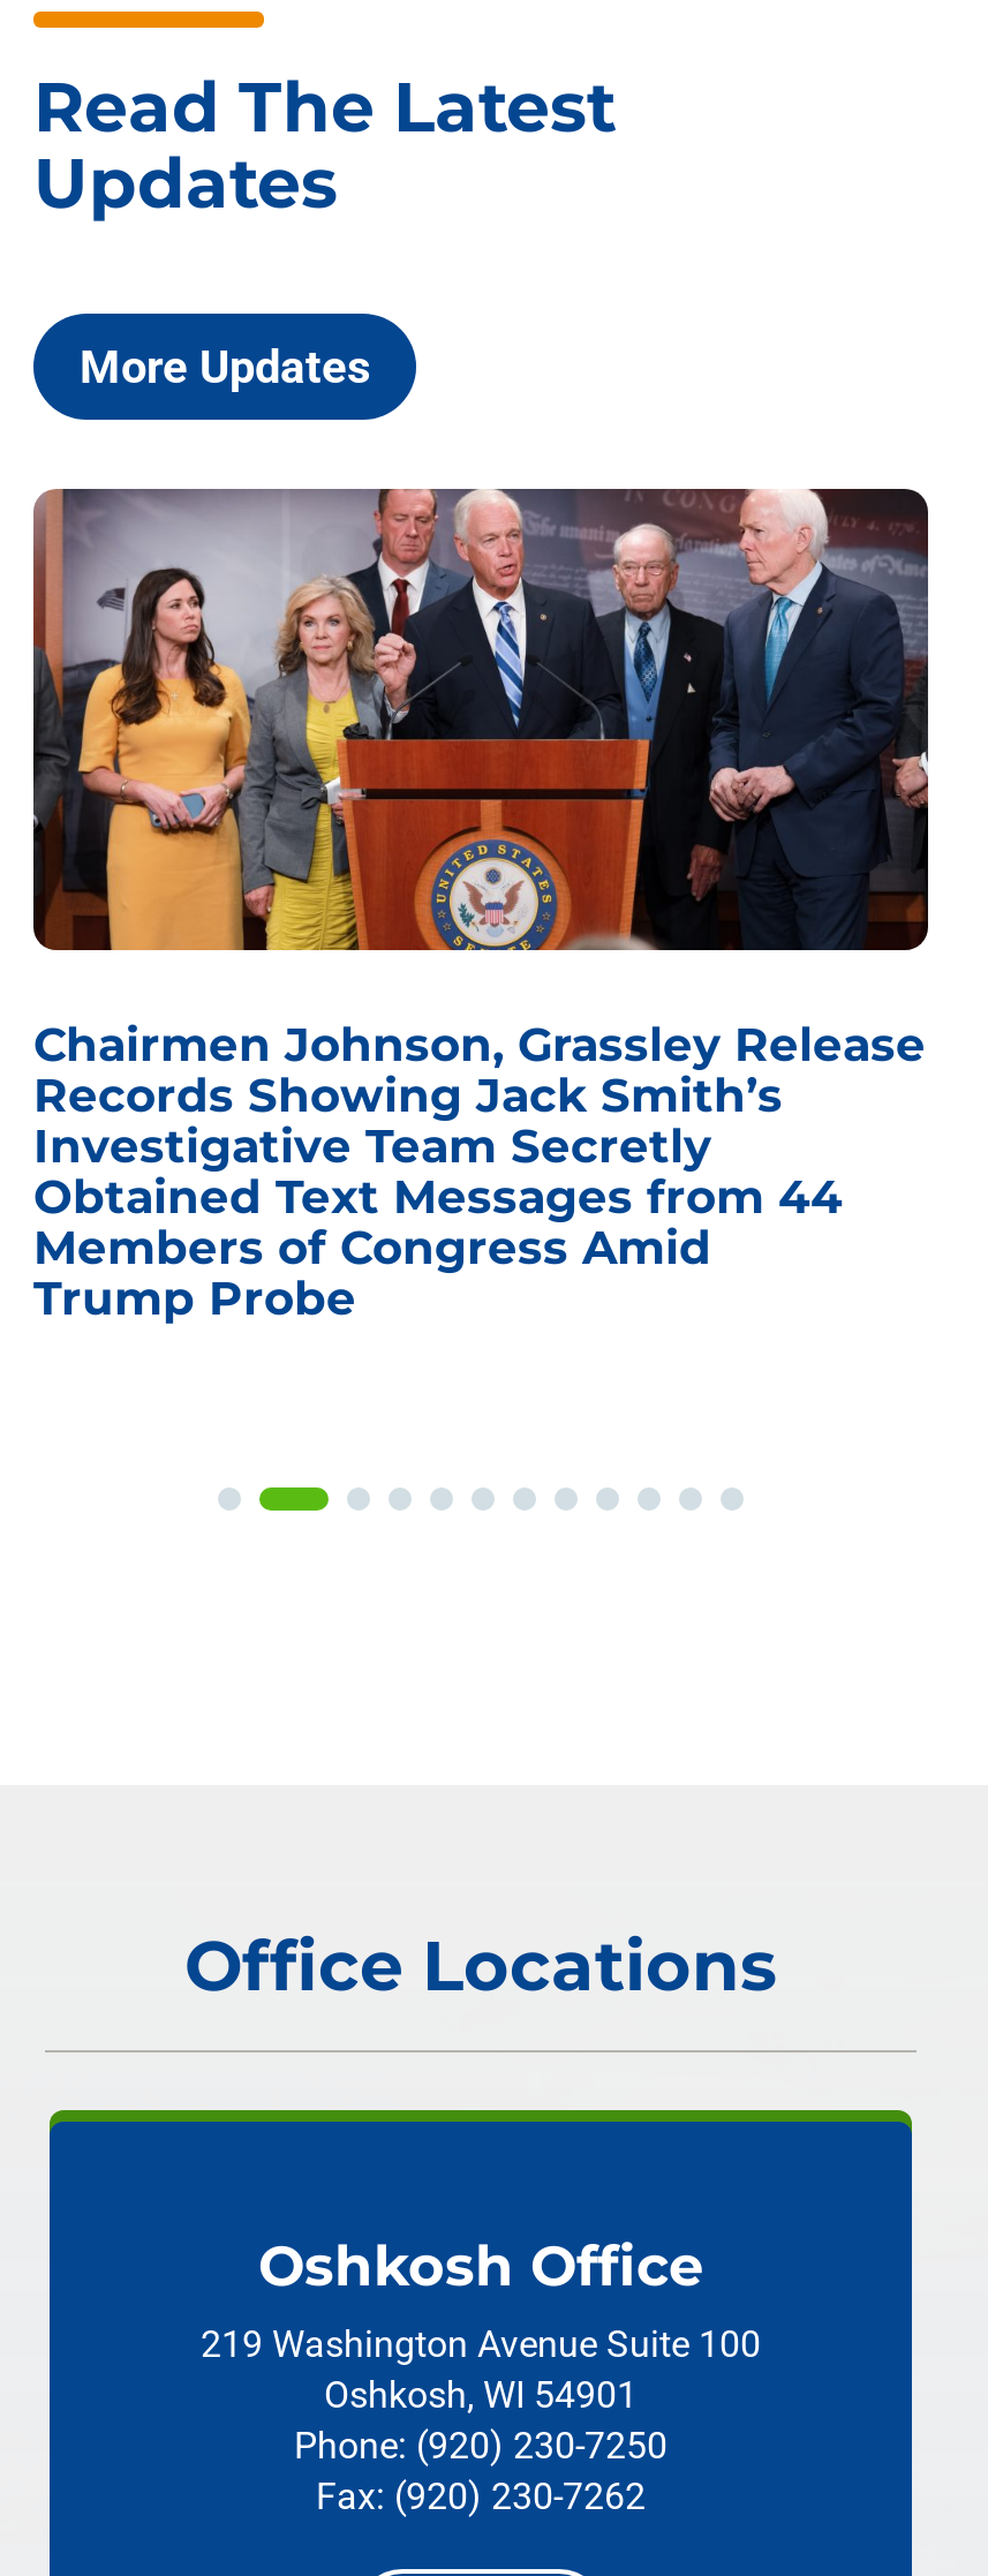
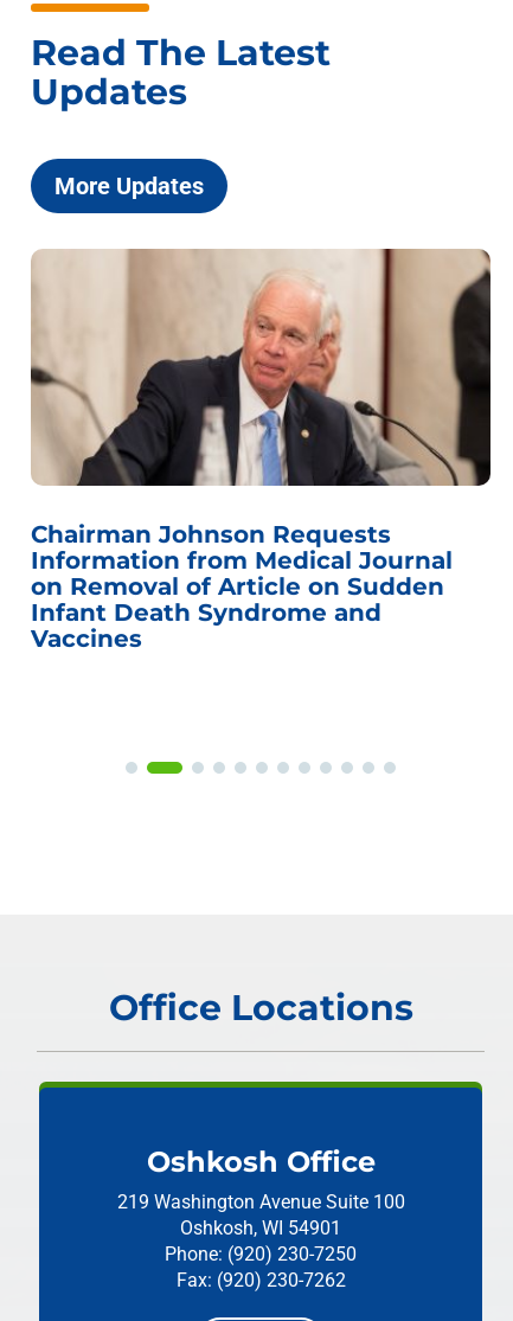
[31,487,930,1326] [image] | Chairmen Johnson, Grassley Release | Records Showing Jack Smith’s | Investigative Team Secretly | Obtained Text Messages from 44 | Members of Congress Amid | Trump Probe -> [30,249,492,653] [image] | Chairman Johnson Requests | Information from Medical Journal | on Removal of Article on Sudden | Infant Death Syndrome and | Vaccines

